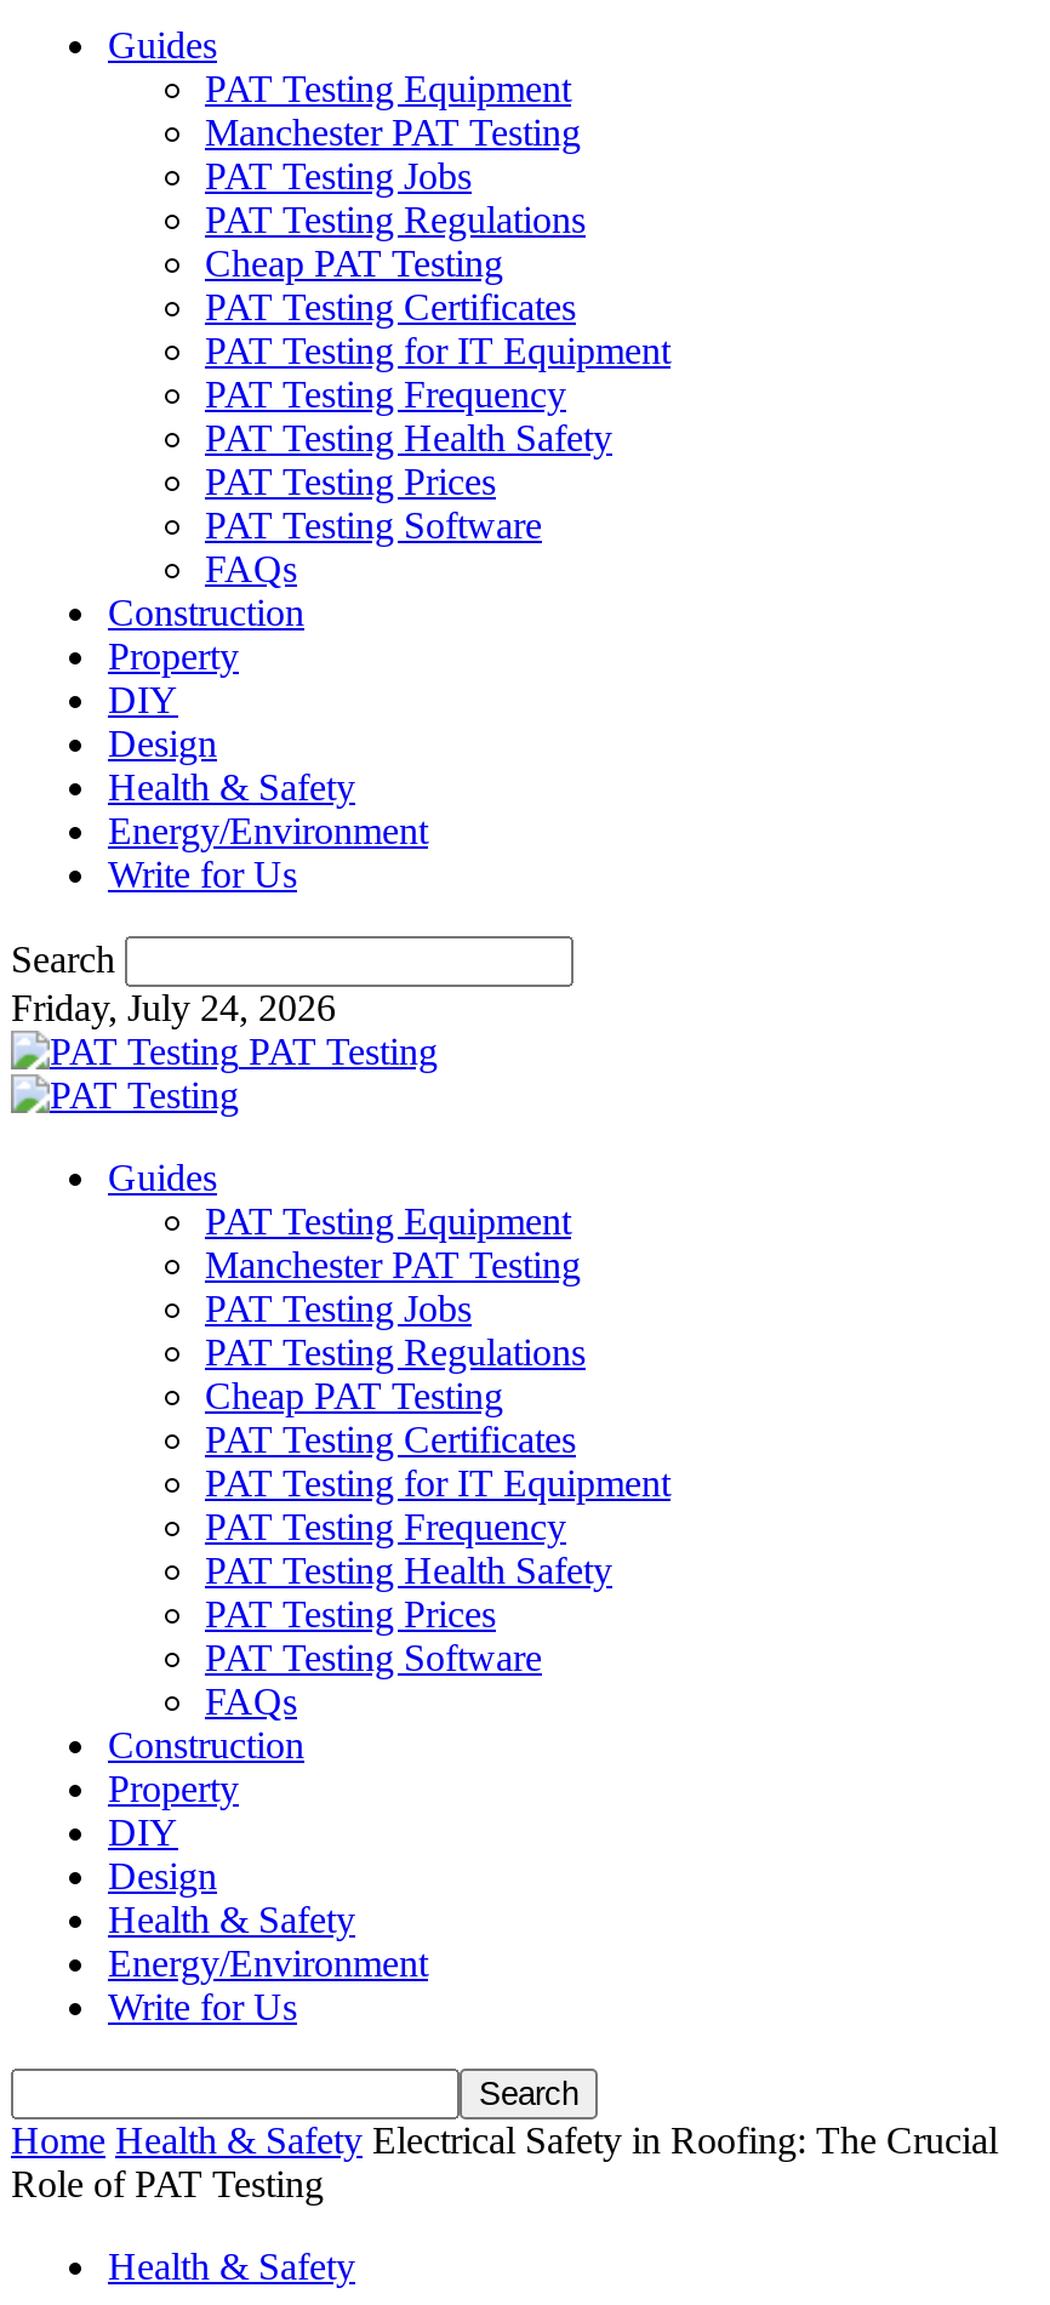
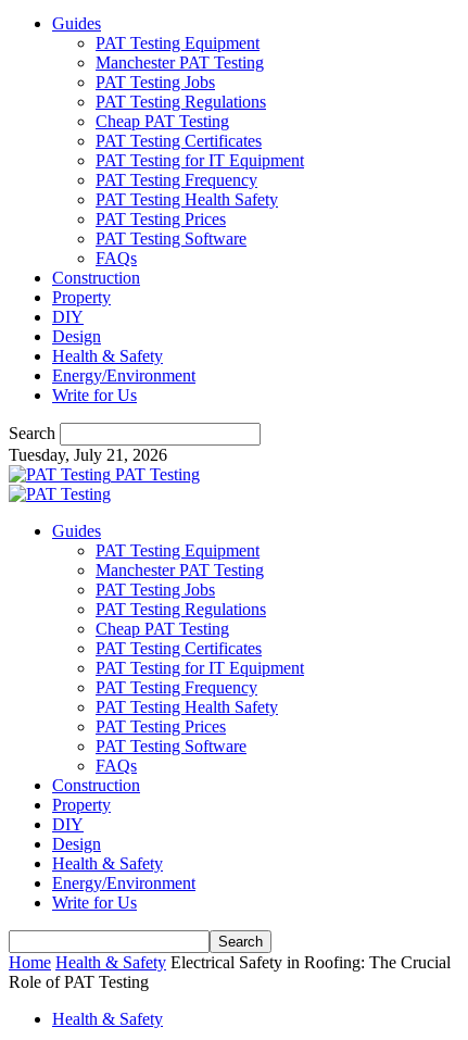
[11,987,336,1028] Friday, July 24, 2026 -> [9,446,167,464] Tuesday, July 21, 2026

